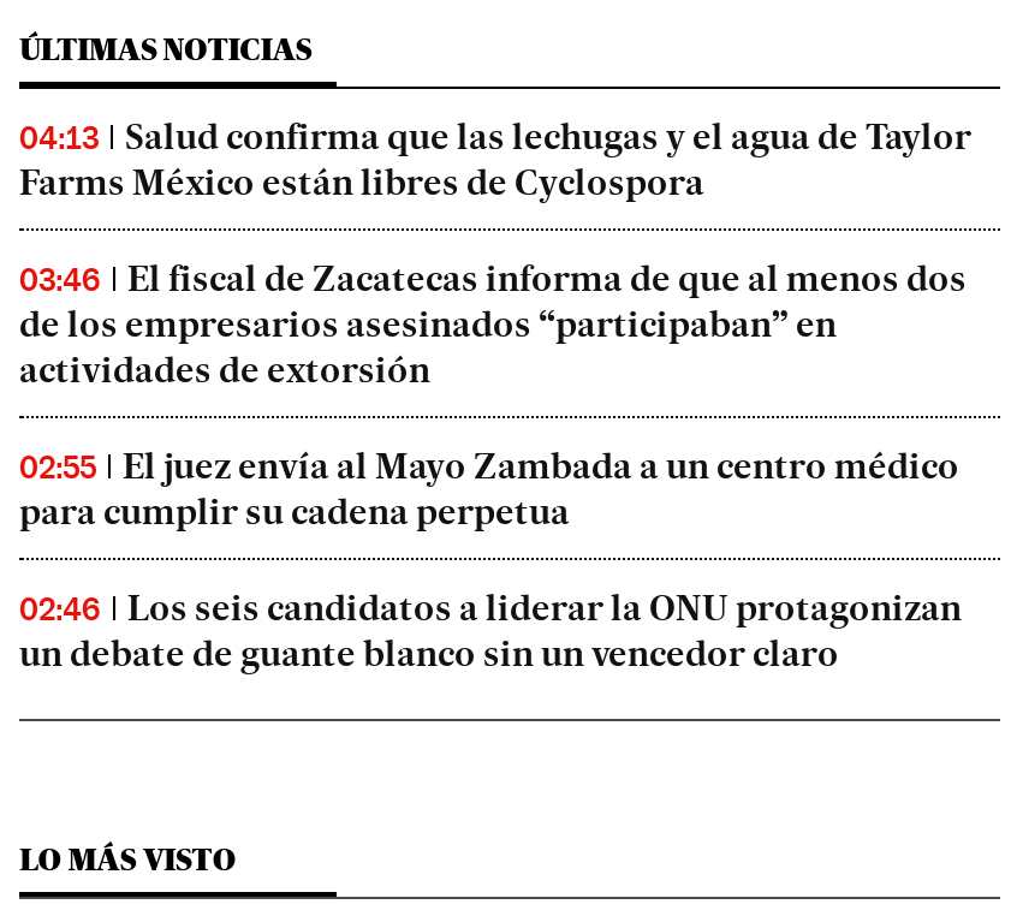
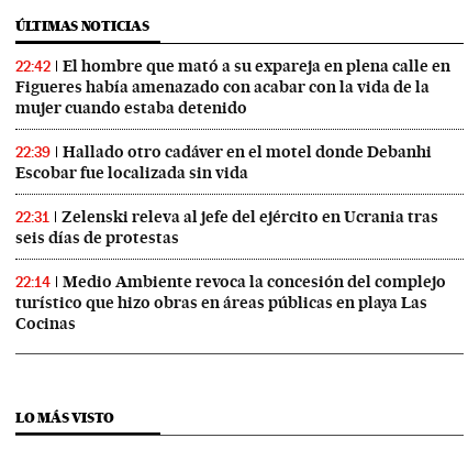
[19,115,971,204] 04:13 | Salud confirma que las lechugas y el agua de Taylor | Farms México están libres de Cyclospora -> [15,56,450,118] 22:42 | El hombre que mató a su expareja en plena calle en | Figueres había amenazado con acabar con la vida de la | mujer cuando estaba detenido
[19,257,967,392] 03:46 | El fiscal de Zacatecas informa de que al menos dos | de los empresarios asesinados “participaban” en | actividades de extorsión -> [15,142,432,183] 22:39 | Hallado otro cadáver en el motel donde Debanhi | Escobar fue localizada sin vida
[19,445,959,534] 02:55 | El juez envía al Mayo Zambada a un centro médico | para cumplir su cadena perpetua -> [15,207,438,248] 22:31 | Zelenski releva al jefe del ejército en Ucrania tras | seis días de protestas
[19,587,962,676] 02:46 | Los seis candidatos a liderar la ONU protagonizan | un debate de guante blanco sin un vencedor claro -> [15,272,446,333] 22:14 | Medio Ambiente revoca la concesión del complejo | turístico que hizo obras en áreas públicas en playa Las | Cocinas

